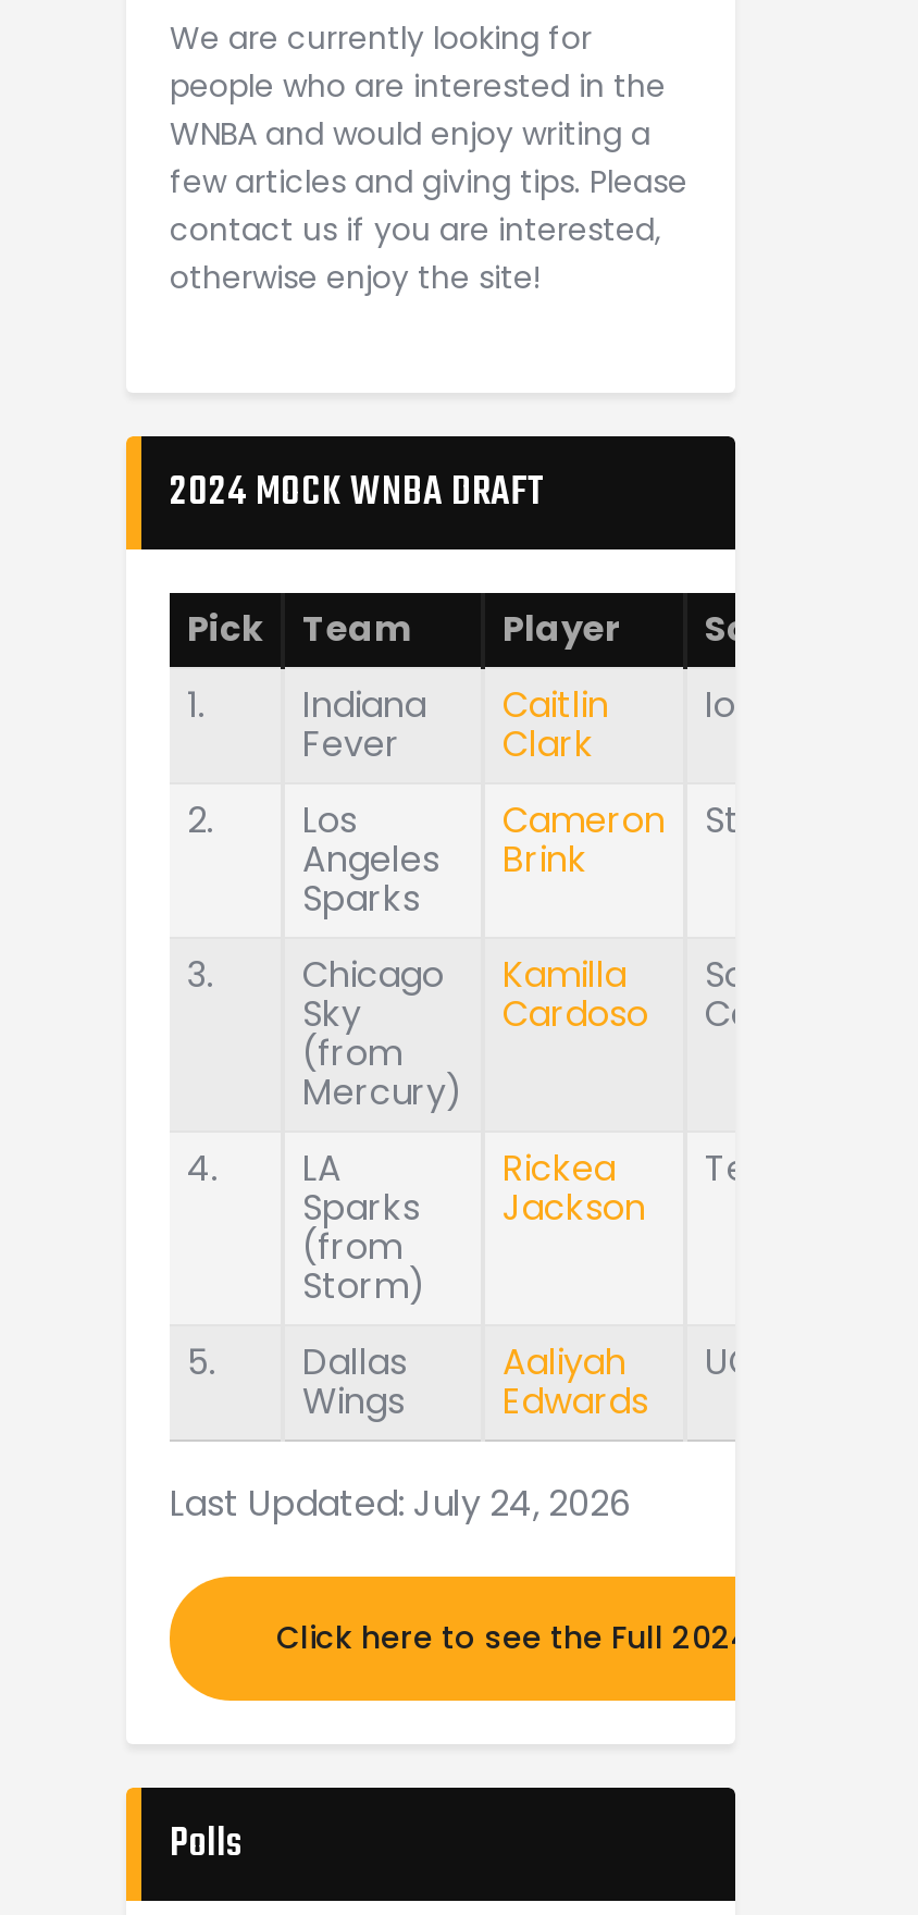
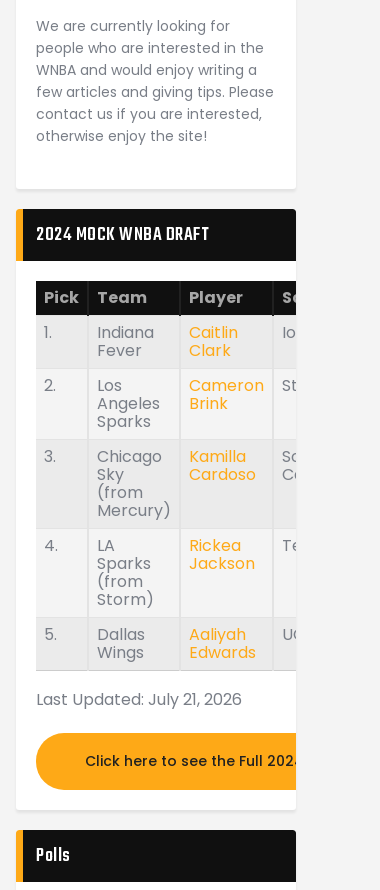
[170,1478,631,1529] Last Updated: July 24, 2026 -> [36,688,242,711] Last Updated: July 21, 2026

